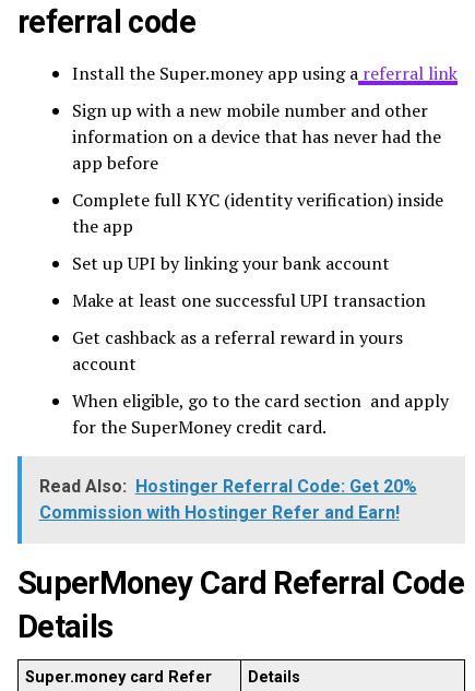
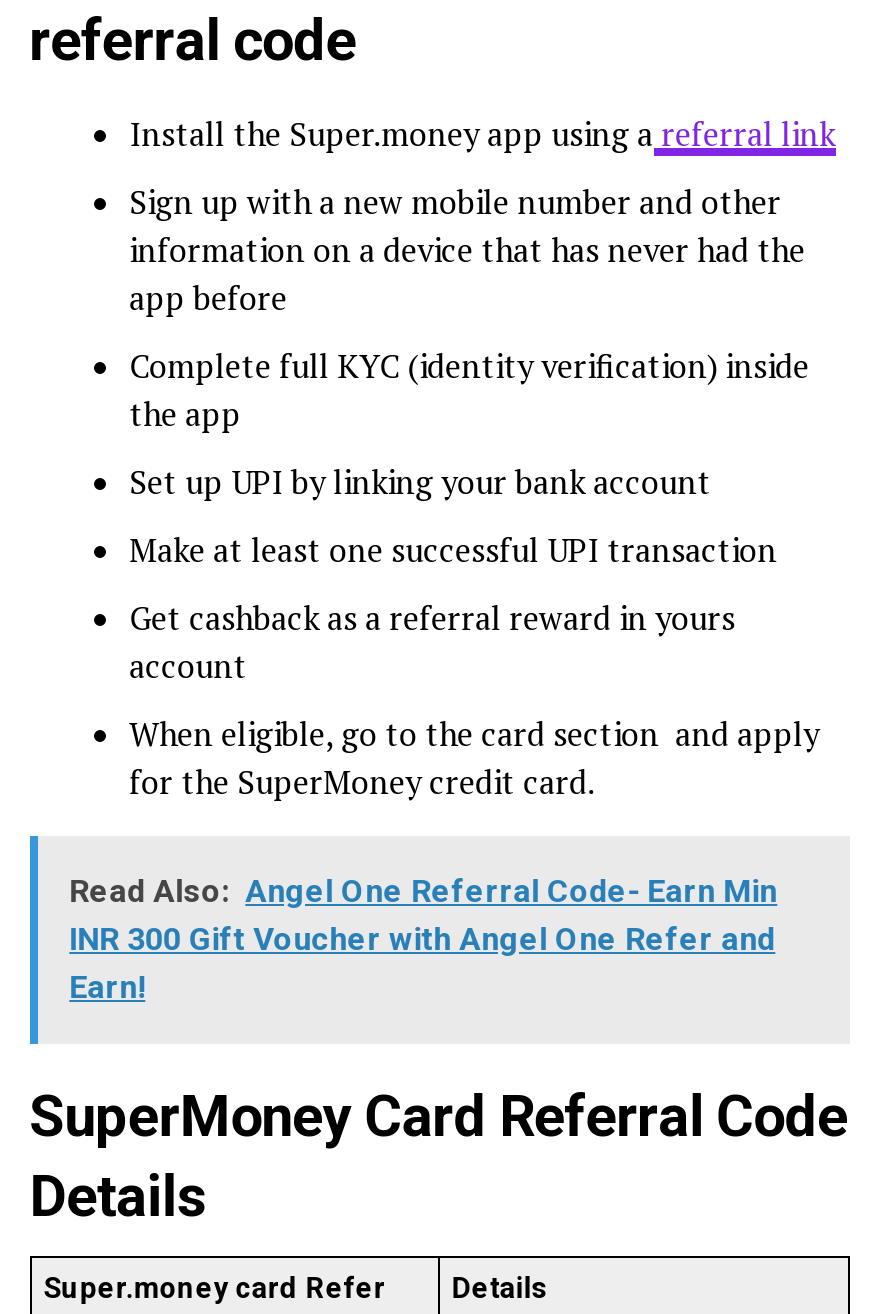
[39,476,417,523] Read Also: Hostinger Referral Code: Get 20% | Commission with Hostinger Refer and Earn! -> [69,872,777,1006] Read Also: Angel One Referral Code- Earn Min | INR 300 Gift Voucher with Angel One Refer and | Earn!

